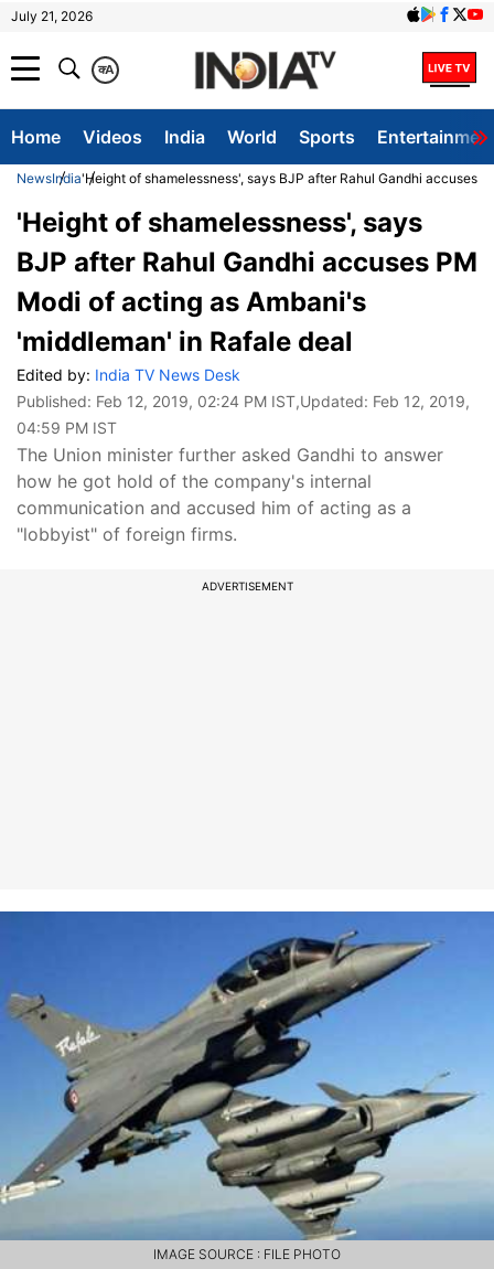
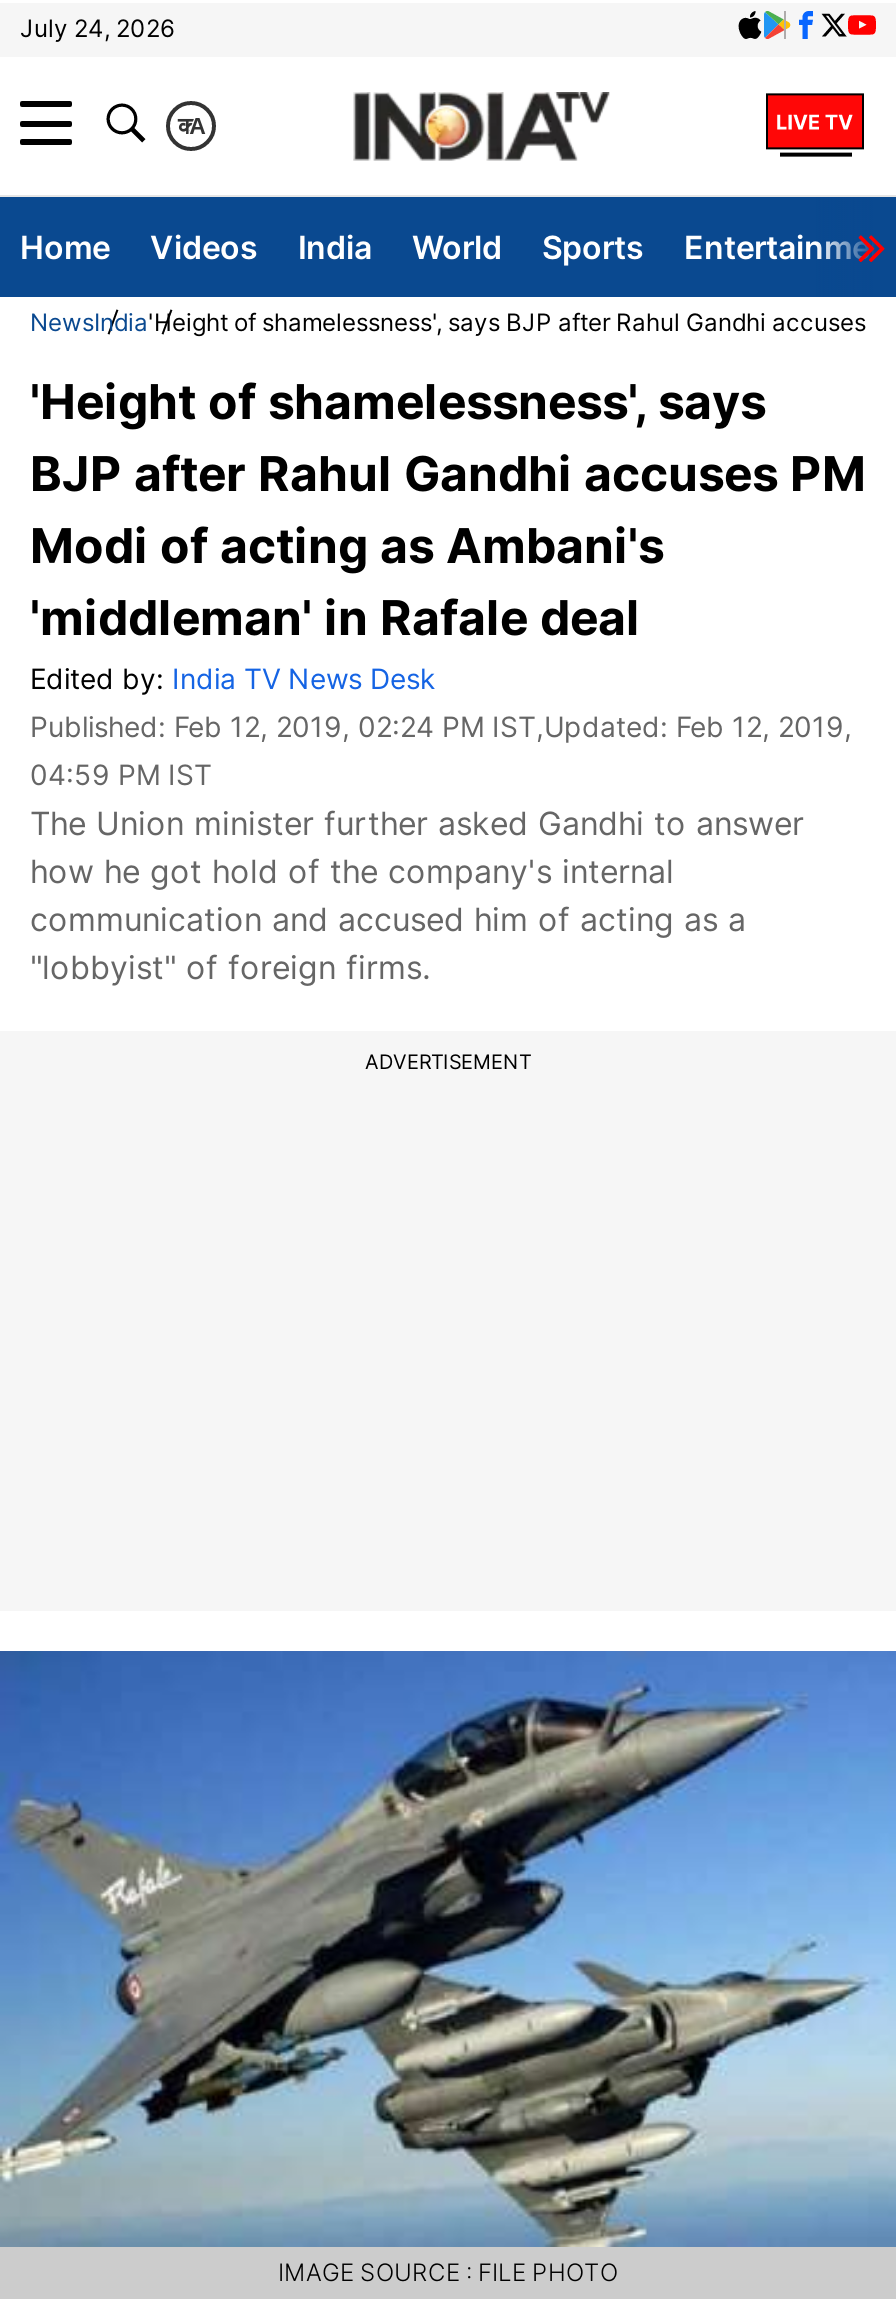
[11,8,93,24] July 21, 2026 -> [20,13,174,43] July 24, 2026

